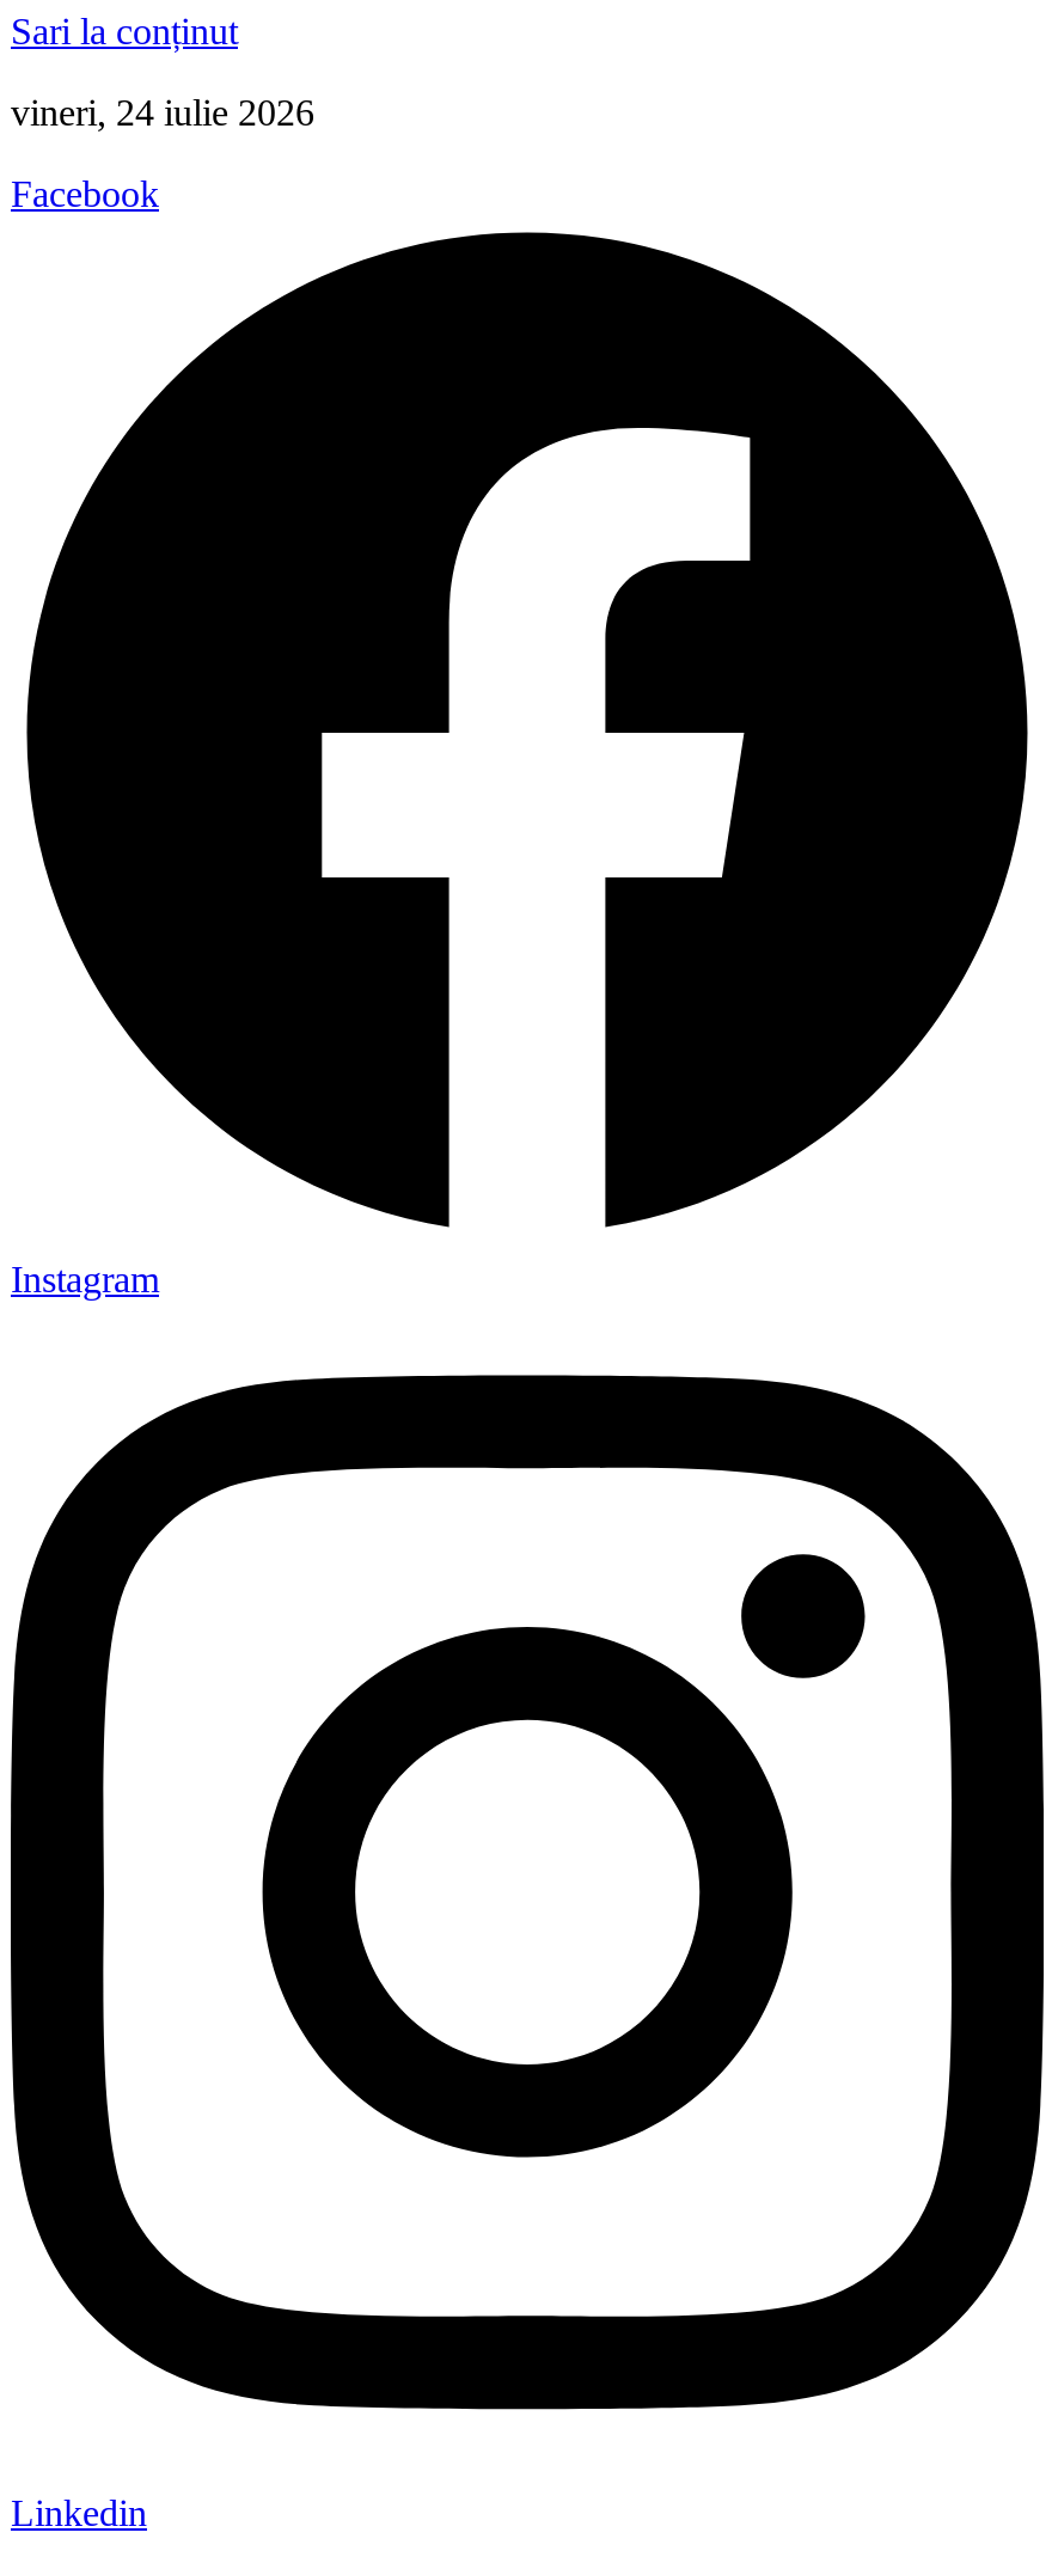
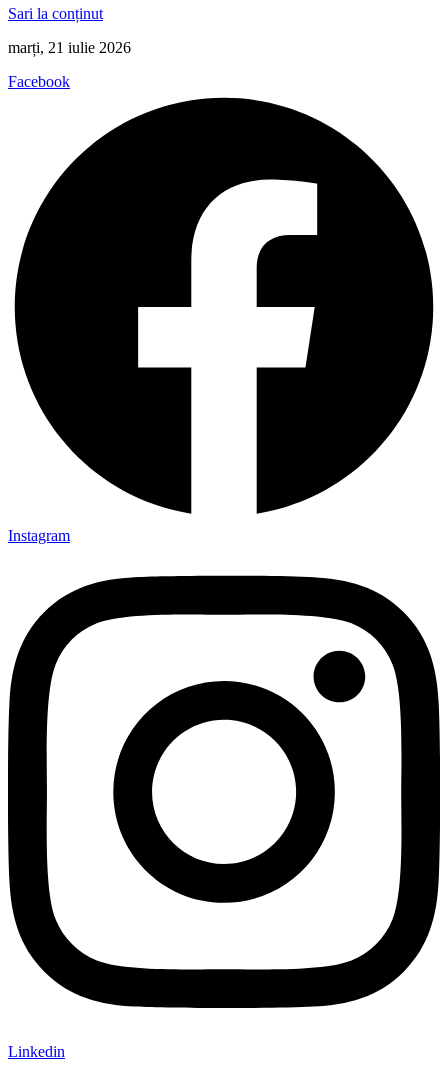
[11,92,314,133] vineri, 24 iulie 2026 -> [8,39,131,56] marți, 21 iulie 2026

